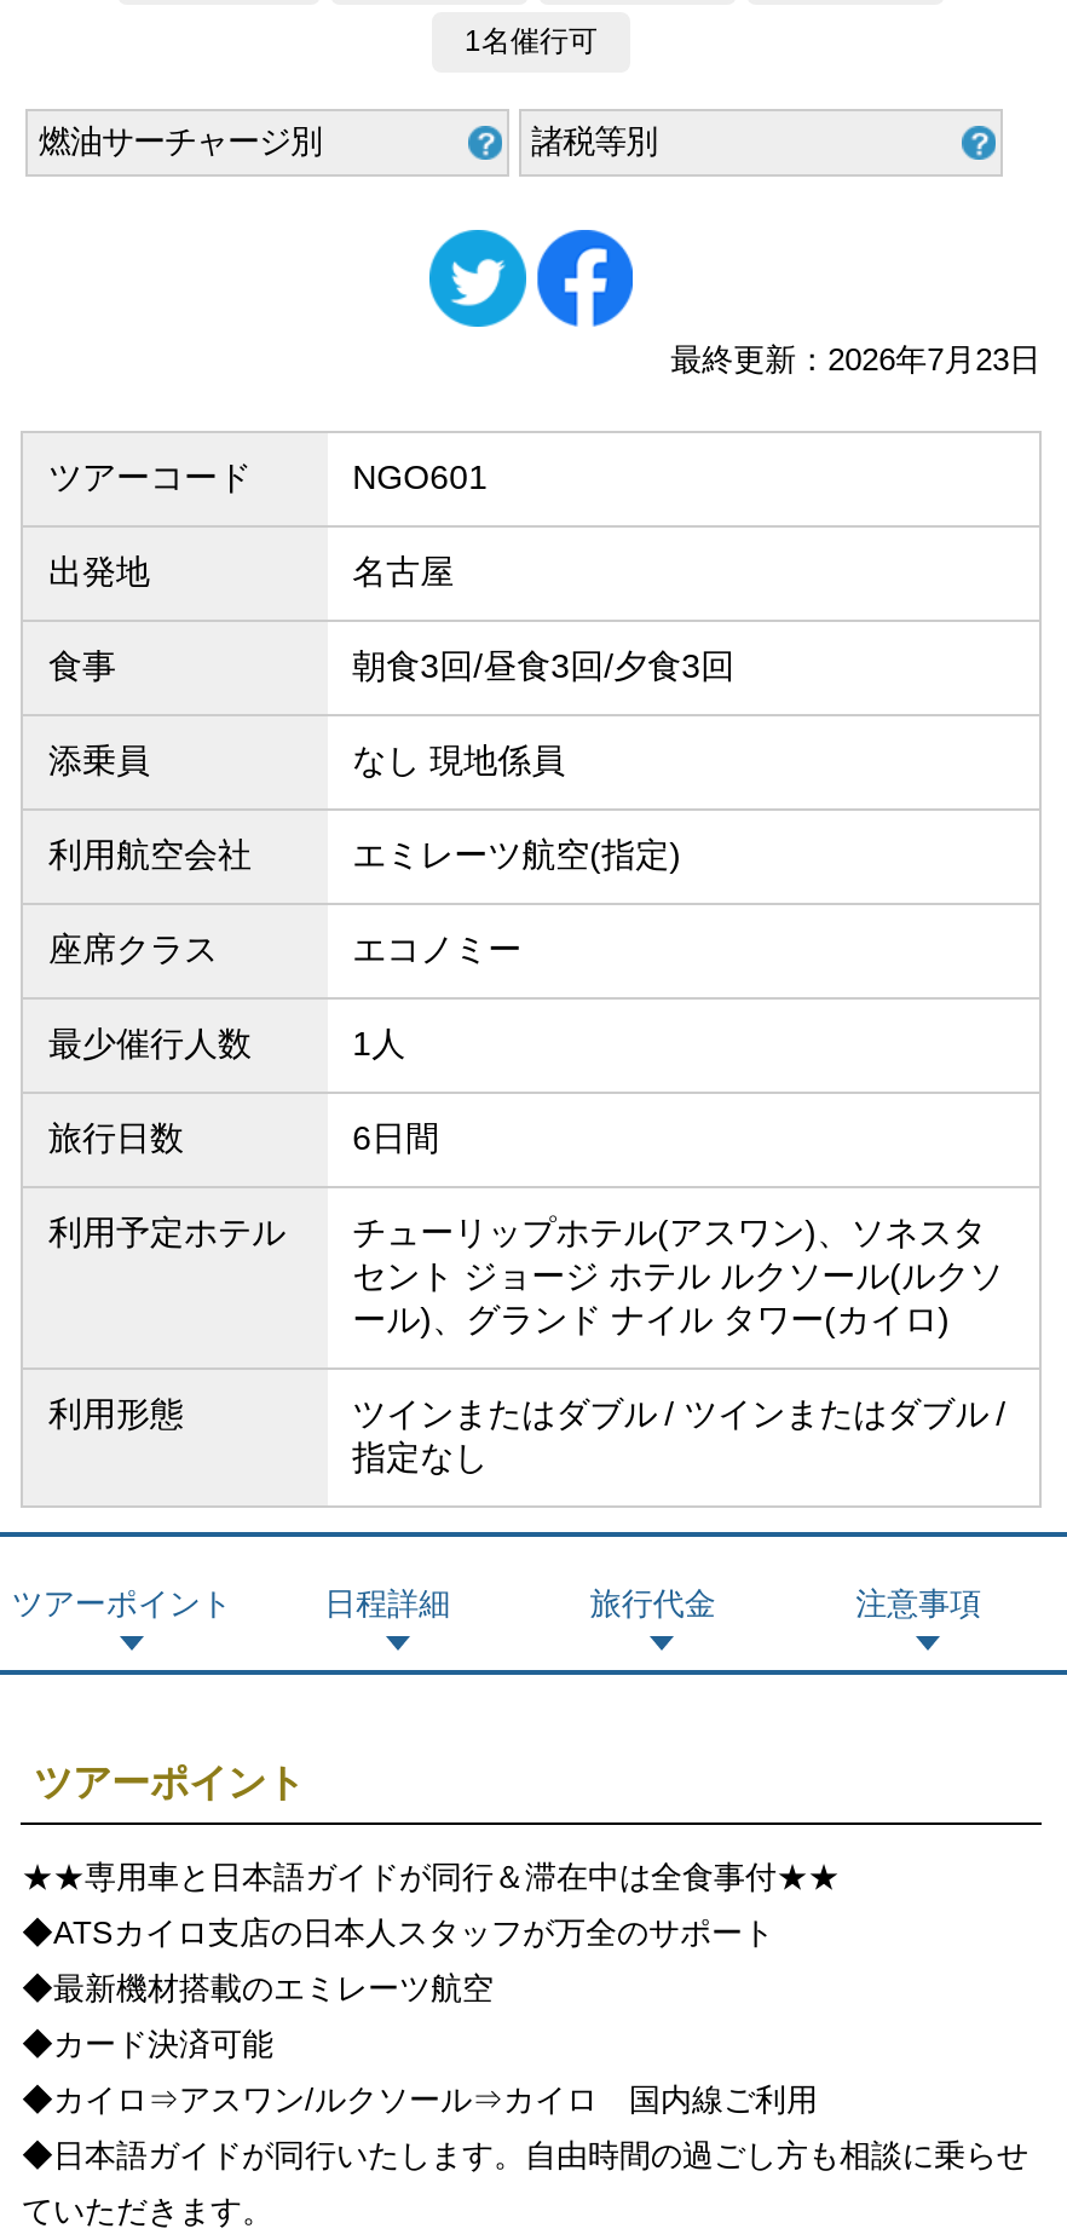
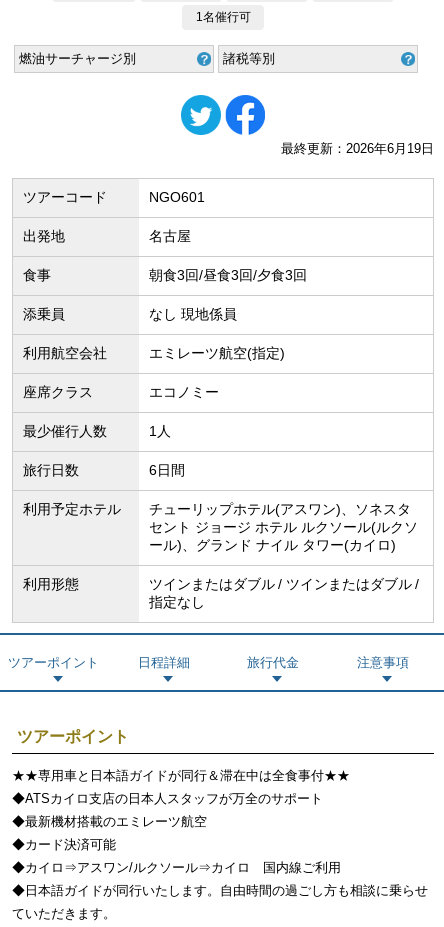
[670,341,1041,378] 最終更新：2026年7月23日 -> [281,141,434,156] 最終更新：2026年6月19日

